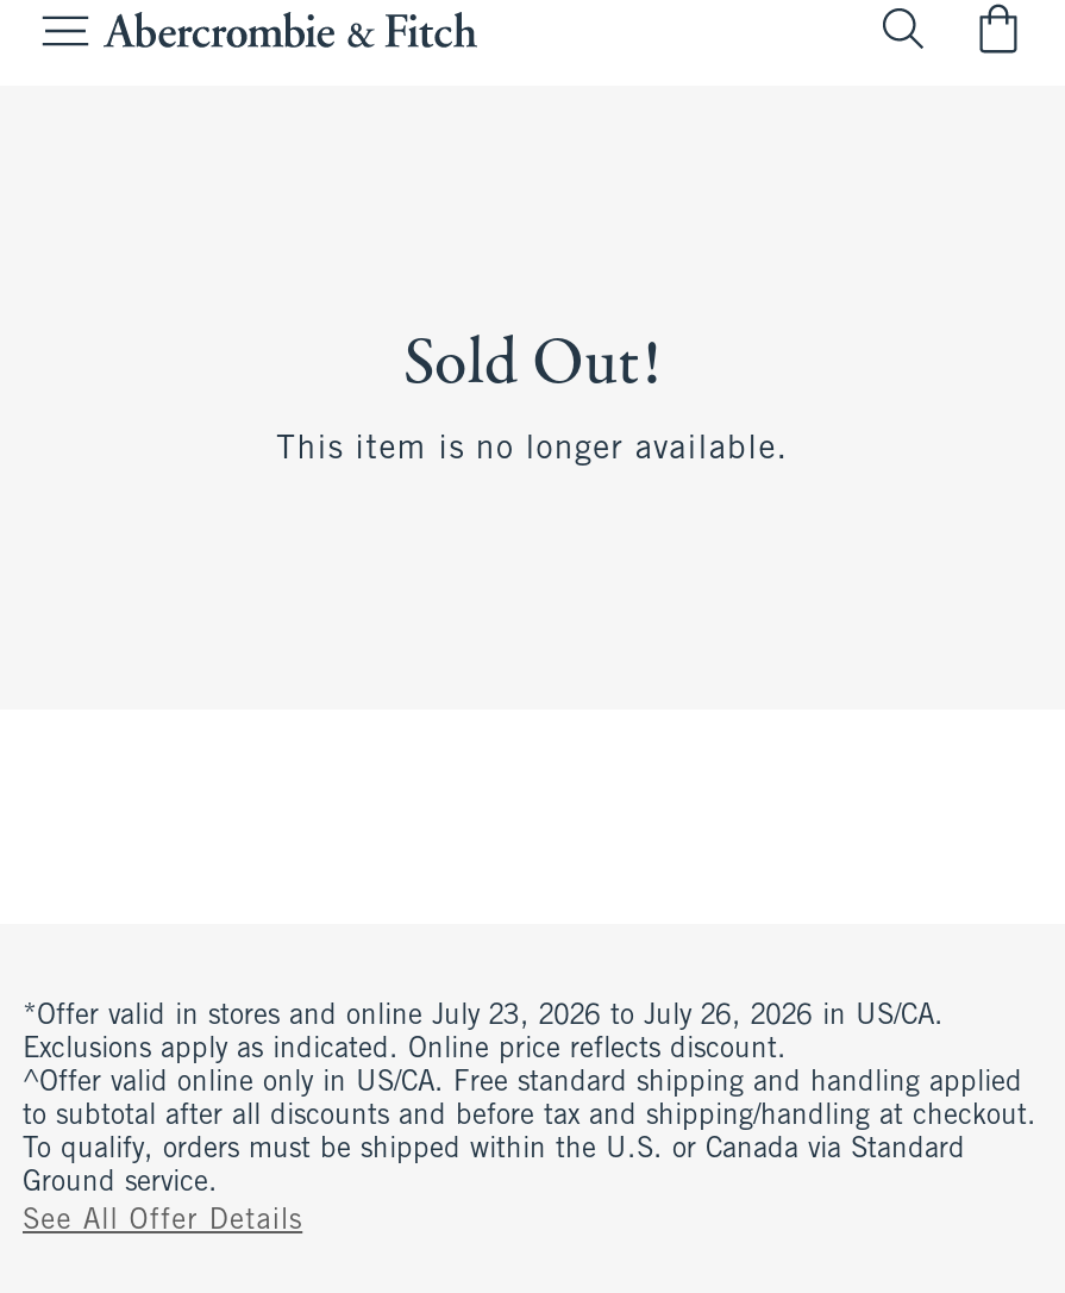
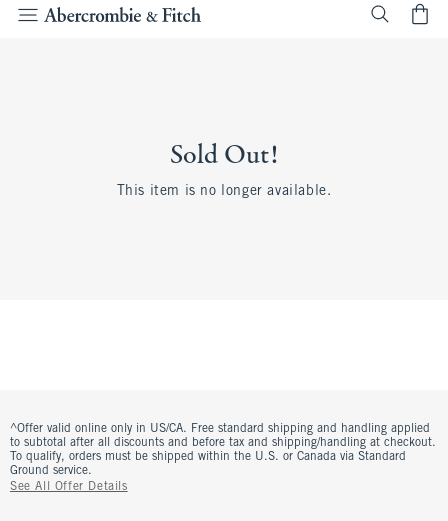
[23,1002,944,1064] *Offer valid in stores and online July 23, 2026 to July 26, 2026 in US/CA. | Exclusions apply as indicated. Online price reflects discount. -> none

